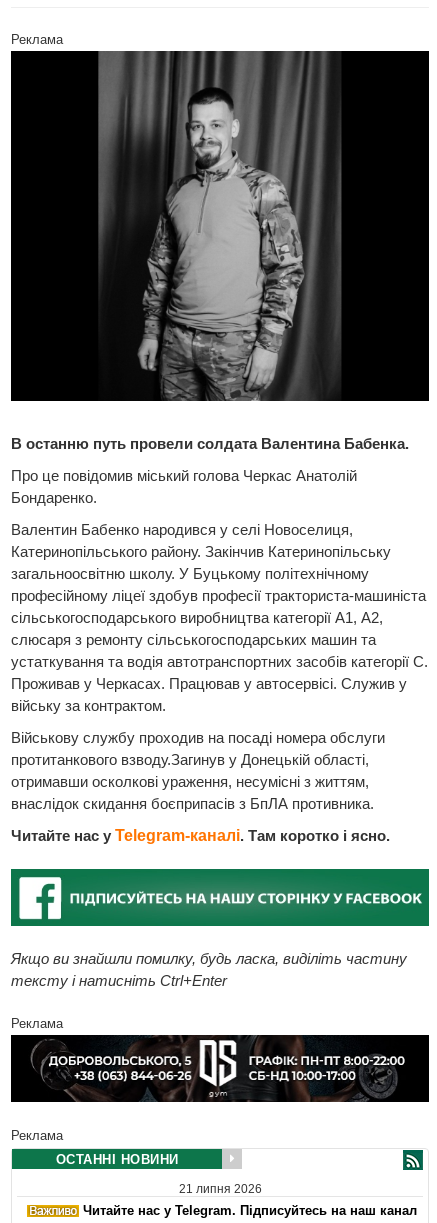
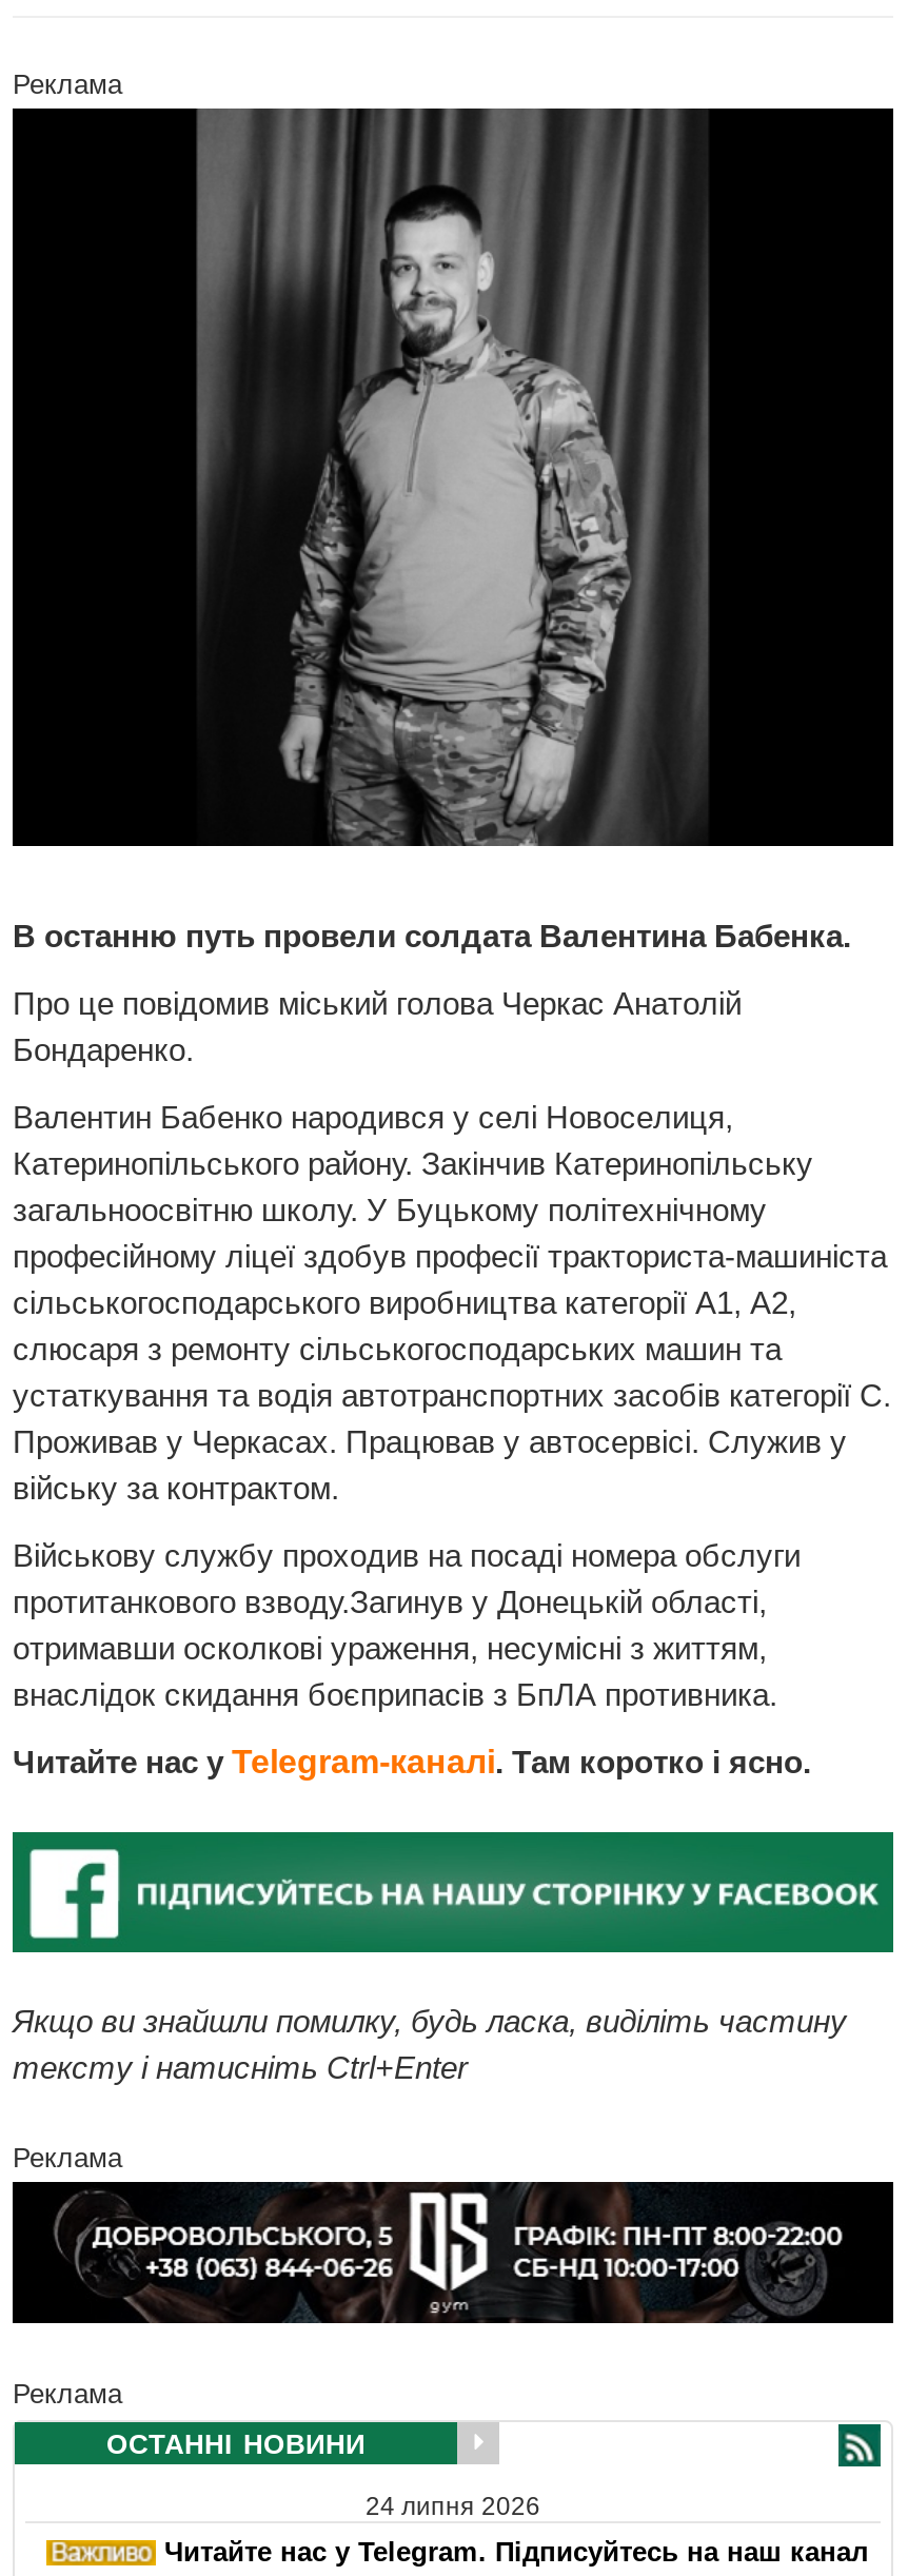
[178,1182,261,1196] 21 липня 2026 -> [366,2491,540,2521] 24 липня 2026

